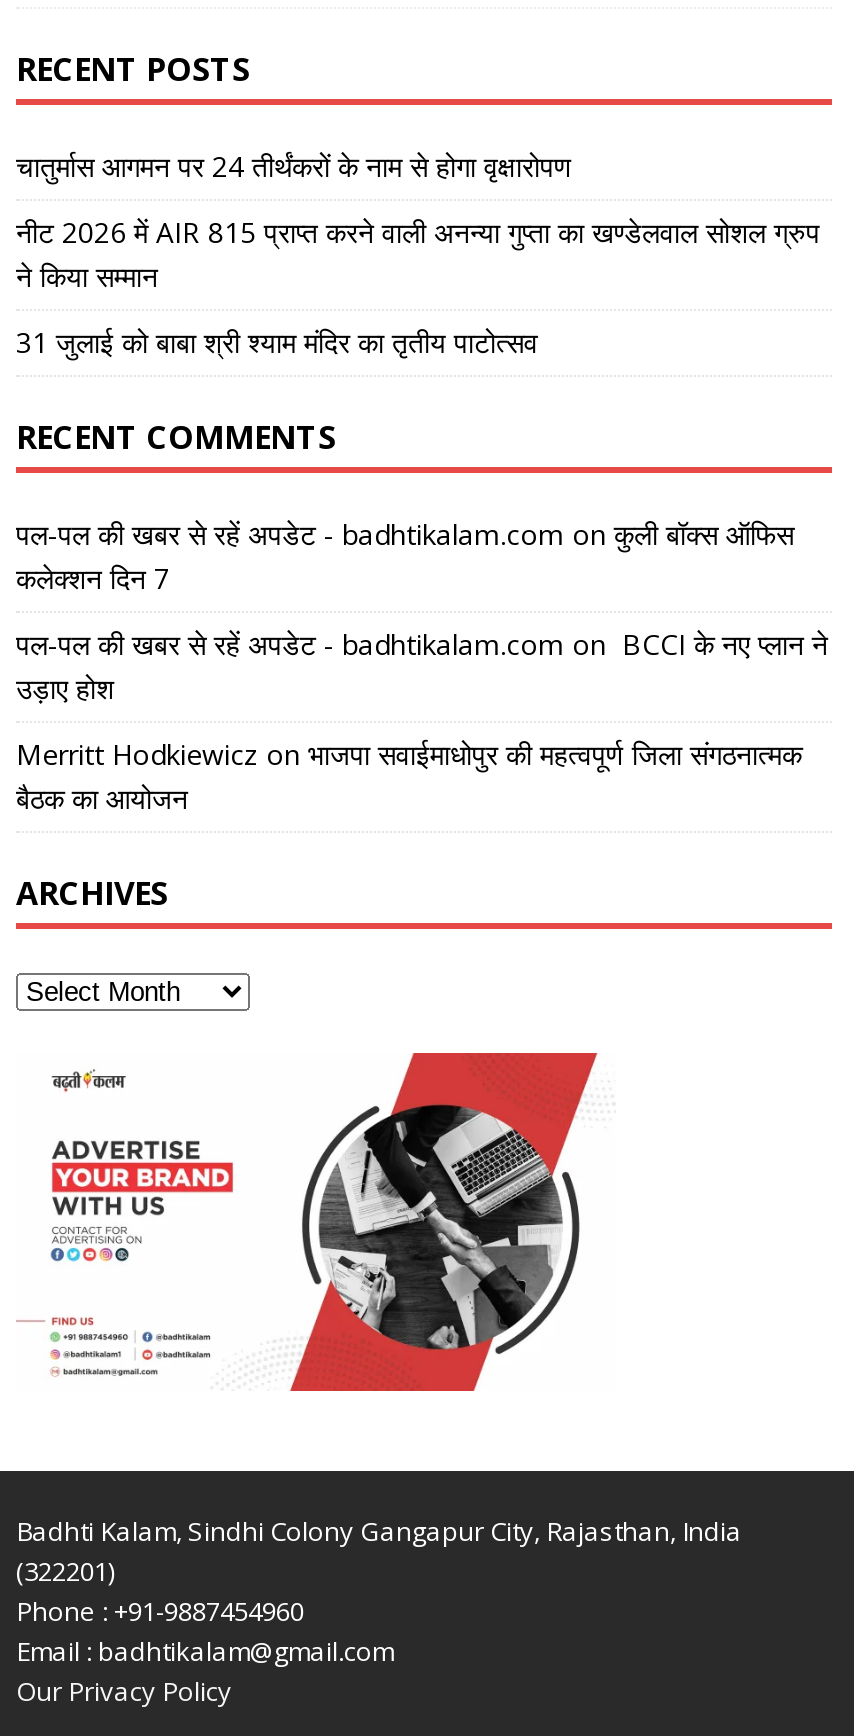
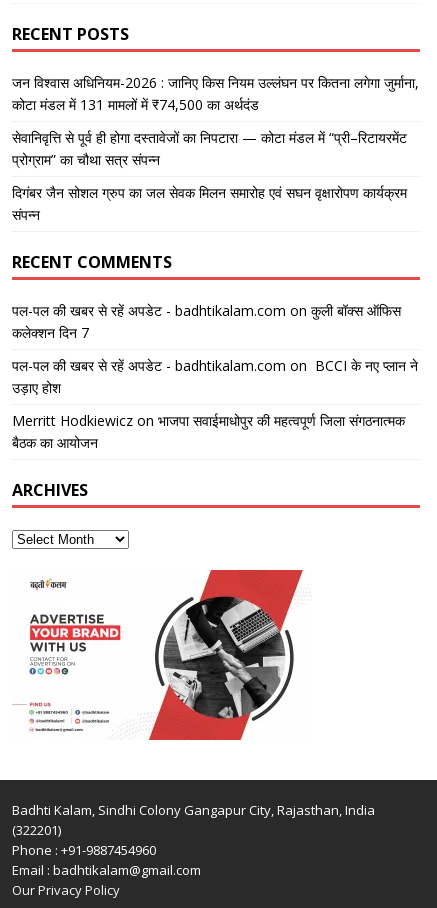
[16,147,572,185] चातुर्मास आगमन पर 24 तीर्थंकरों के नाम से होगा वृक्षारोपण -> [12,73,419,114] जन विश्वास अधिनियम-2026 : जानिए किस नियम उल्लंघन पर कितना लगेगा जुर्माना, | कोटा मंडल में 131 मामलों में ₹74,500 का अर्थदंड
[16,213,820,295] नीट 2026 में AIR 815 प्राप्त करने वाली अनन्या गुप्ता का खण्डेलवाल सोशल ग्रुप | ने किया सम्मान -> [12,128,407,169] सेवानिवृत्ति से पूर्व ही होगा दस्तावेजों का निपटारा — कोटा मंडल में “प्री–रिटायरमेंट | प्रोग्राम” का चौथा सत्र संपन्न
[16,323,538,361] 31 जुलाई को बाबा श्री श्याम मंदिर का तृतीय पाटोत्सव -> [12,183,407,224] दिगंबर जैन सोशल ग्रुप का जल सेवक मिलन समारोह एवं सघन वृक्षारोपण कार्यक्रम | संपन्न

